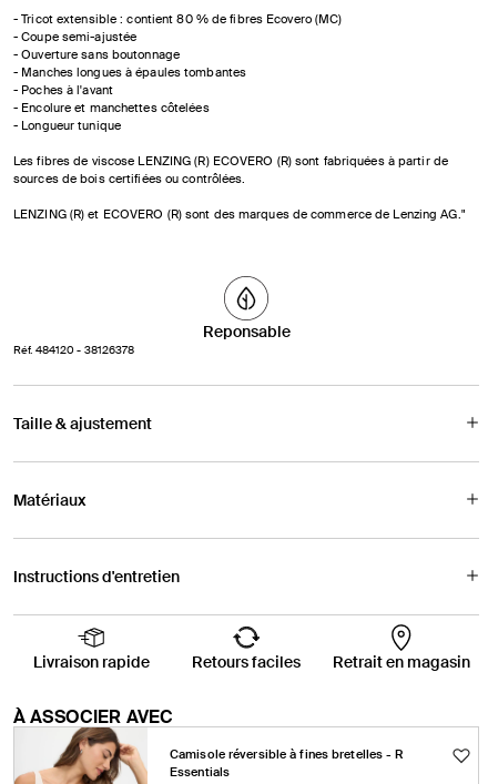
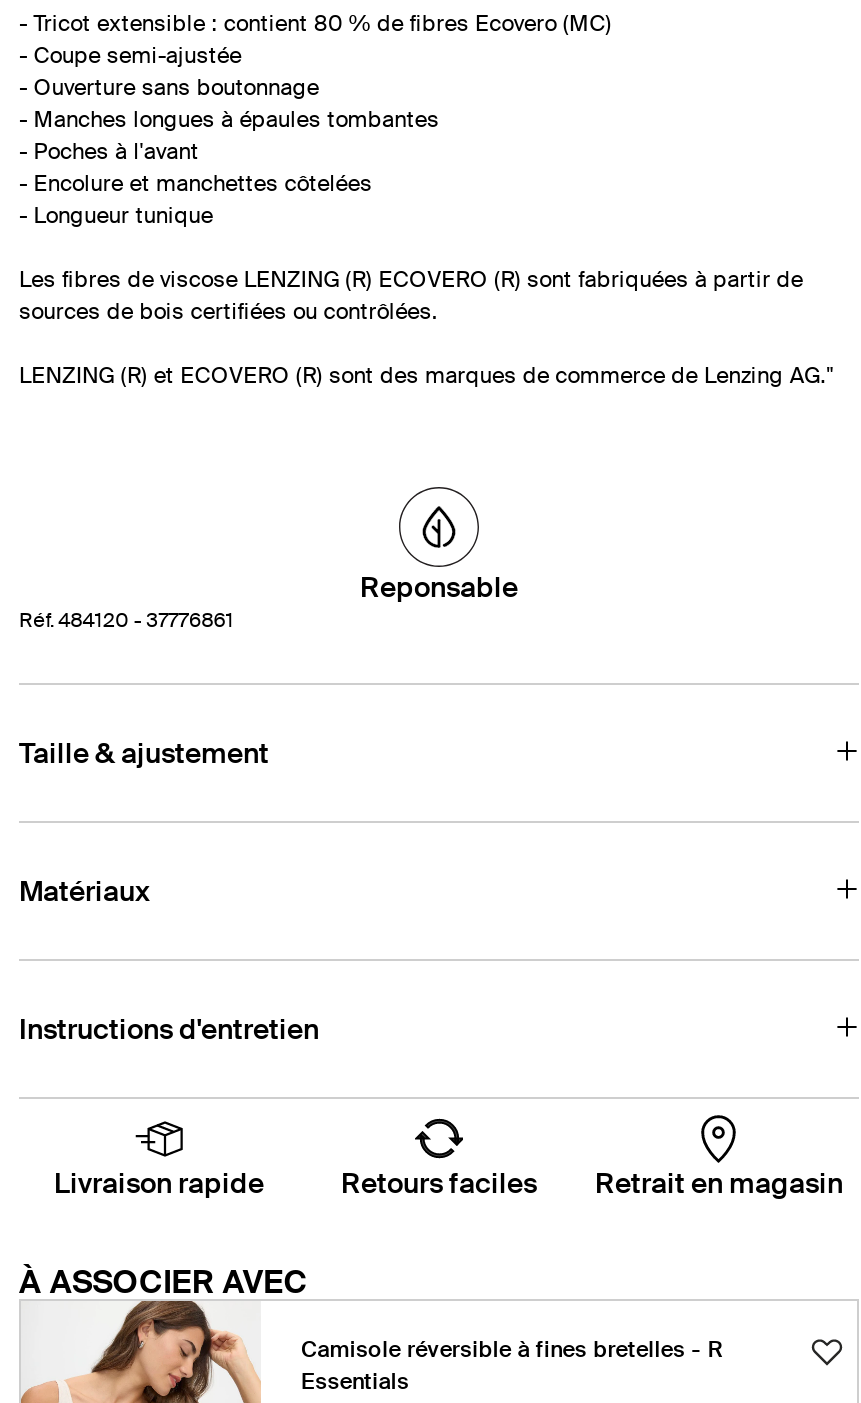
[13,342,135,357] Réf. 484120 - 38126378 -> [19,607,234,633] Réf. 484120 - 37776861

